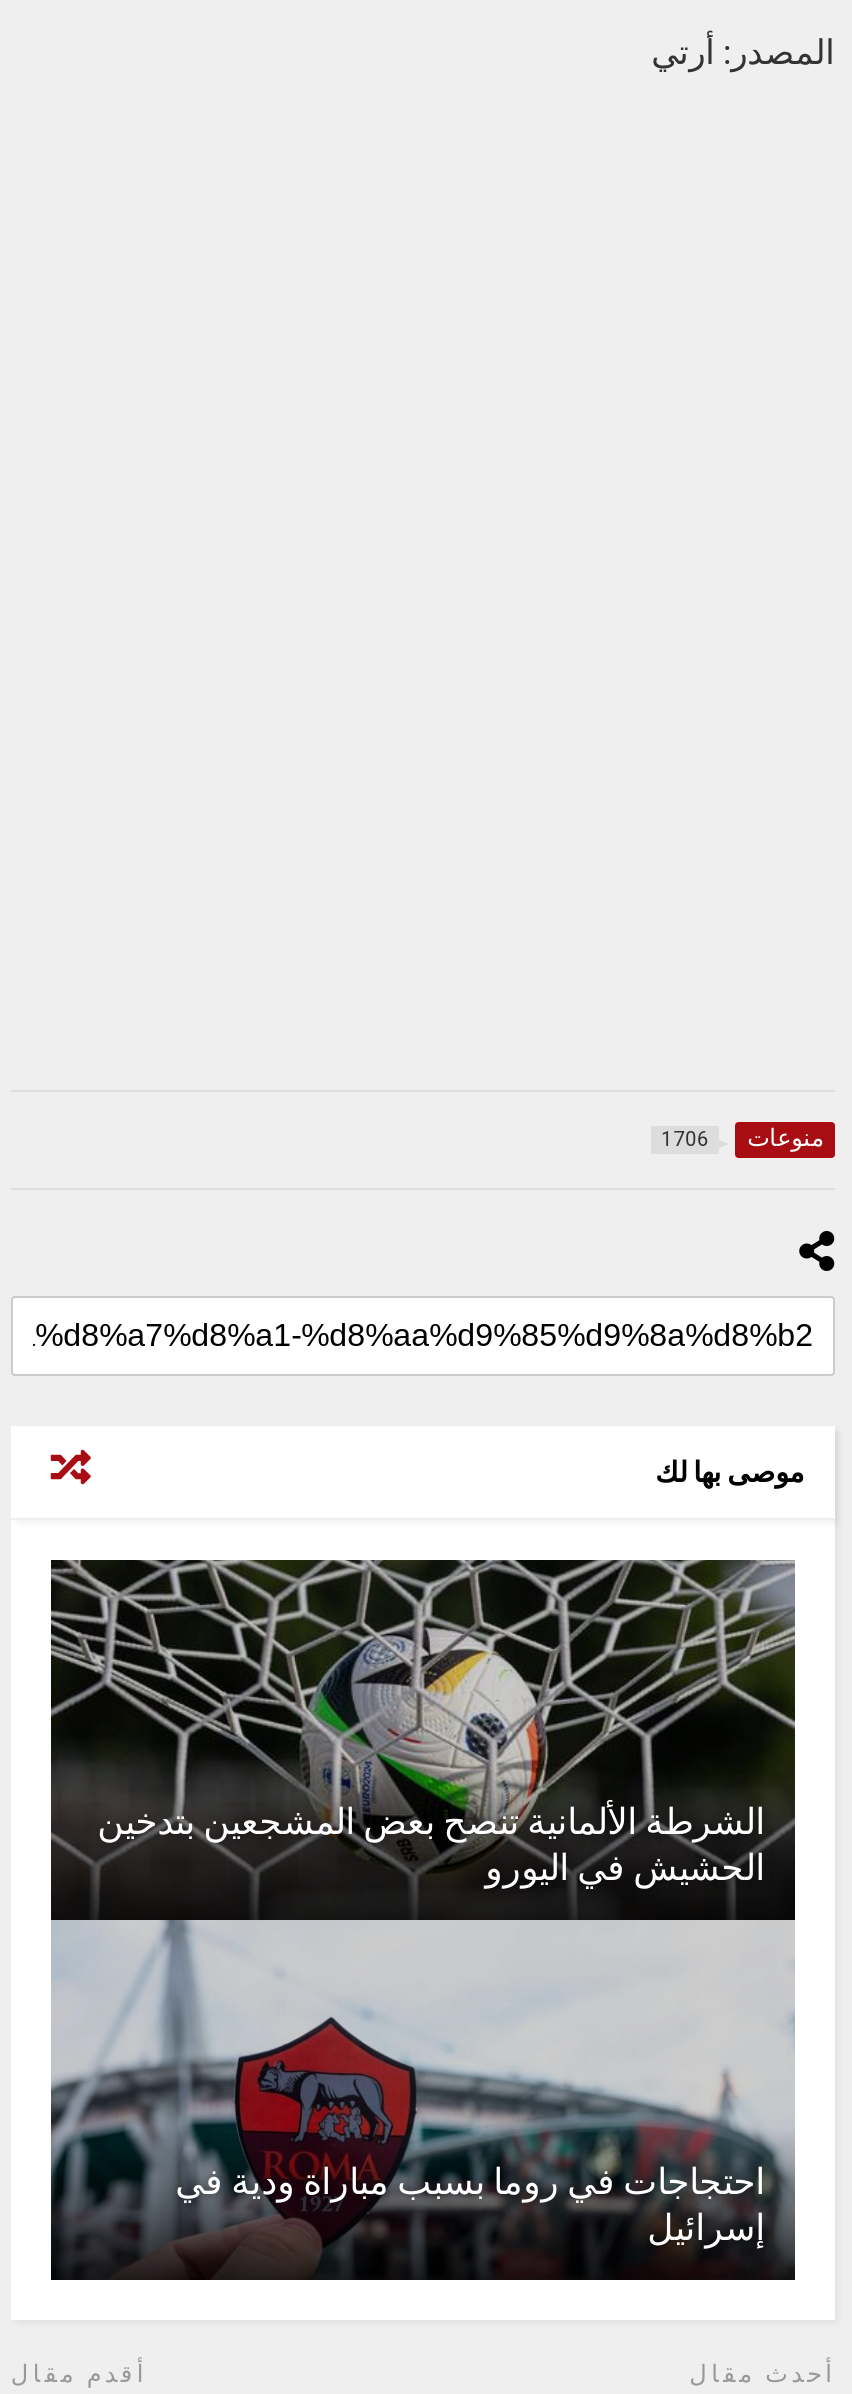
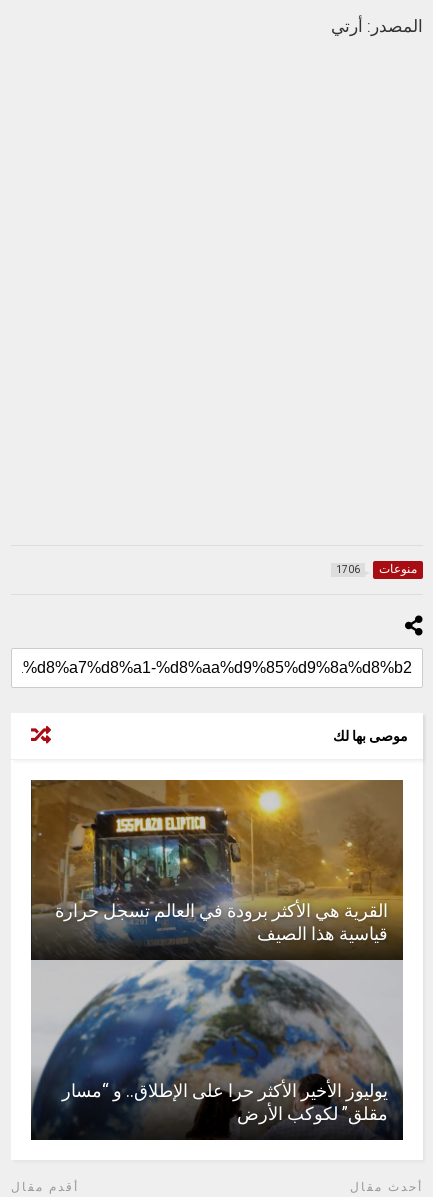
[51,1558,797,2278] [image] | الشرطة الألمانية تنصح بعض المشجعين بتدخين | الحشيش في اليورو -> [31,779,404,1138] [image] | القرية هي الأكثر برودة في العالم تسجل حرارة | قياسية هذا الصيف
[175,2161,765,2249] احتجاجات في روما بسبب مباراة ودية في | إسرائيل -> [62,1080,388,1124] يوليوز الأخير الأكثر حرا على الإطلاق.. و “مسار | مقلق” لكوكب الأرض

